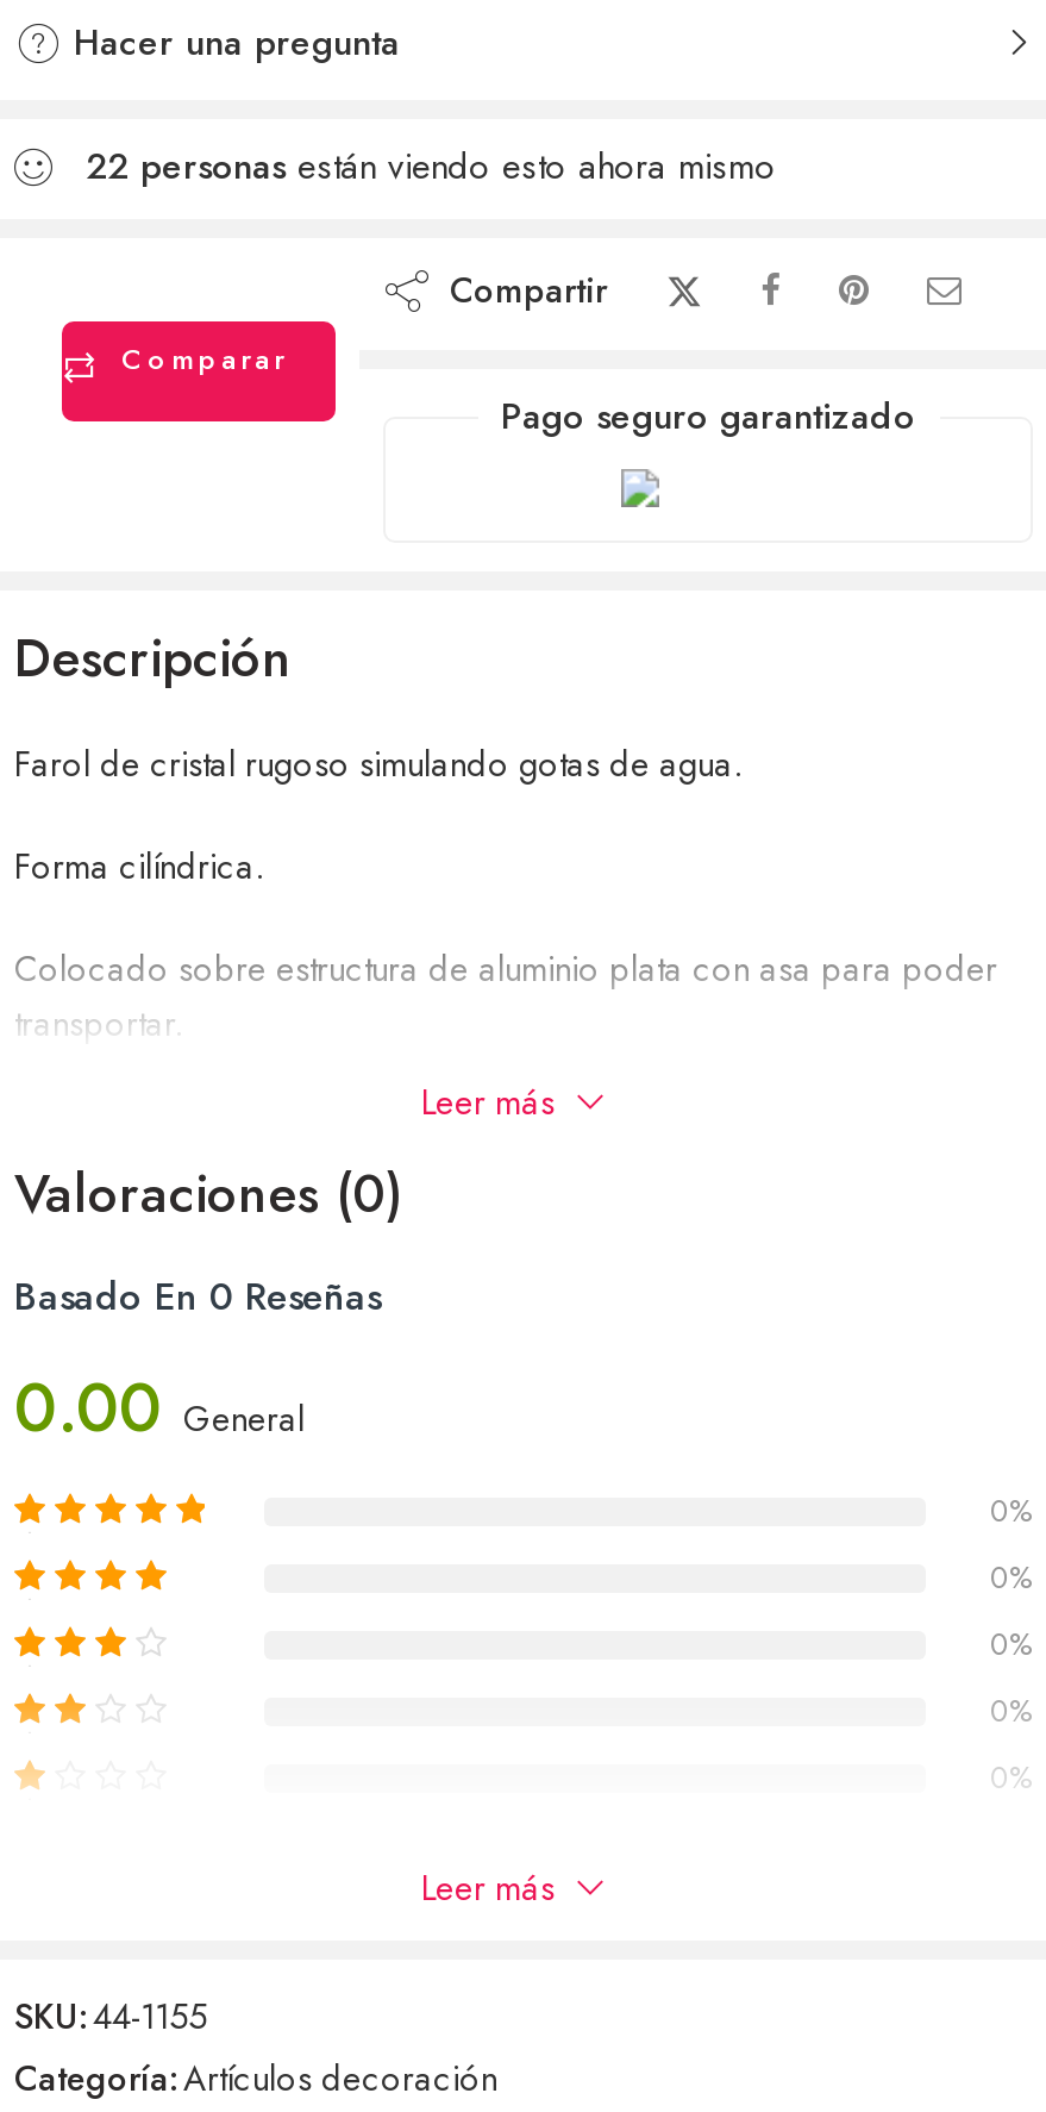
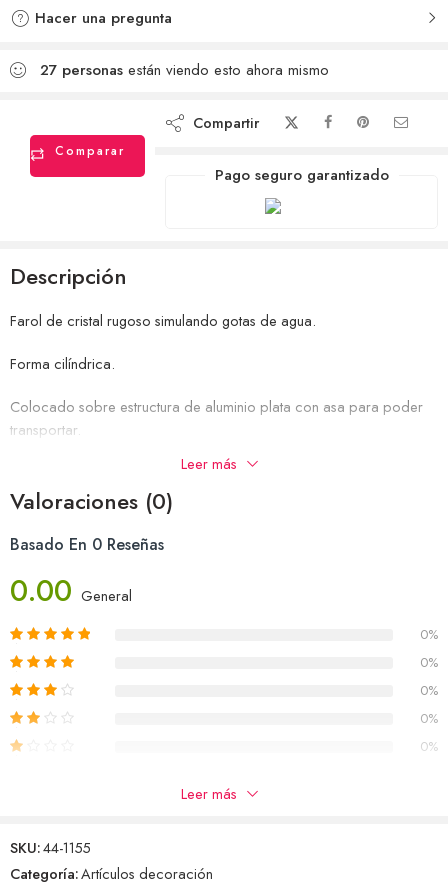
[86,141,776,194] 22 personas están viendo esto ahora mismo -> [40,59,329,81] 27 personas están viendo esto ahora mismo

